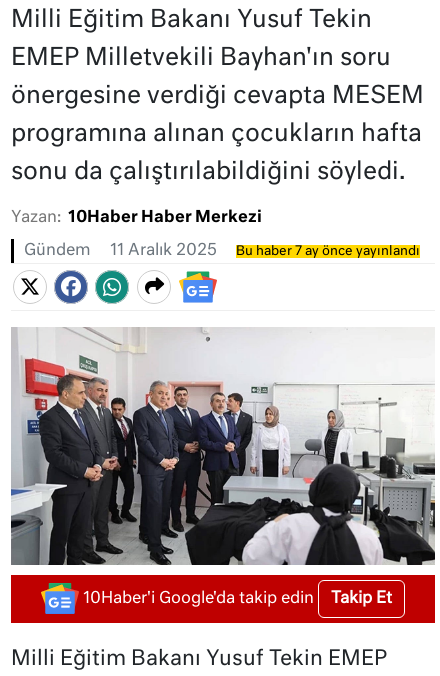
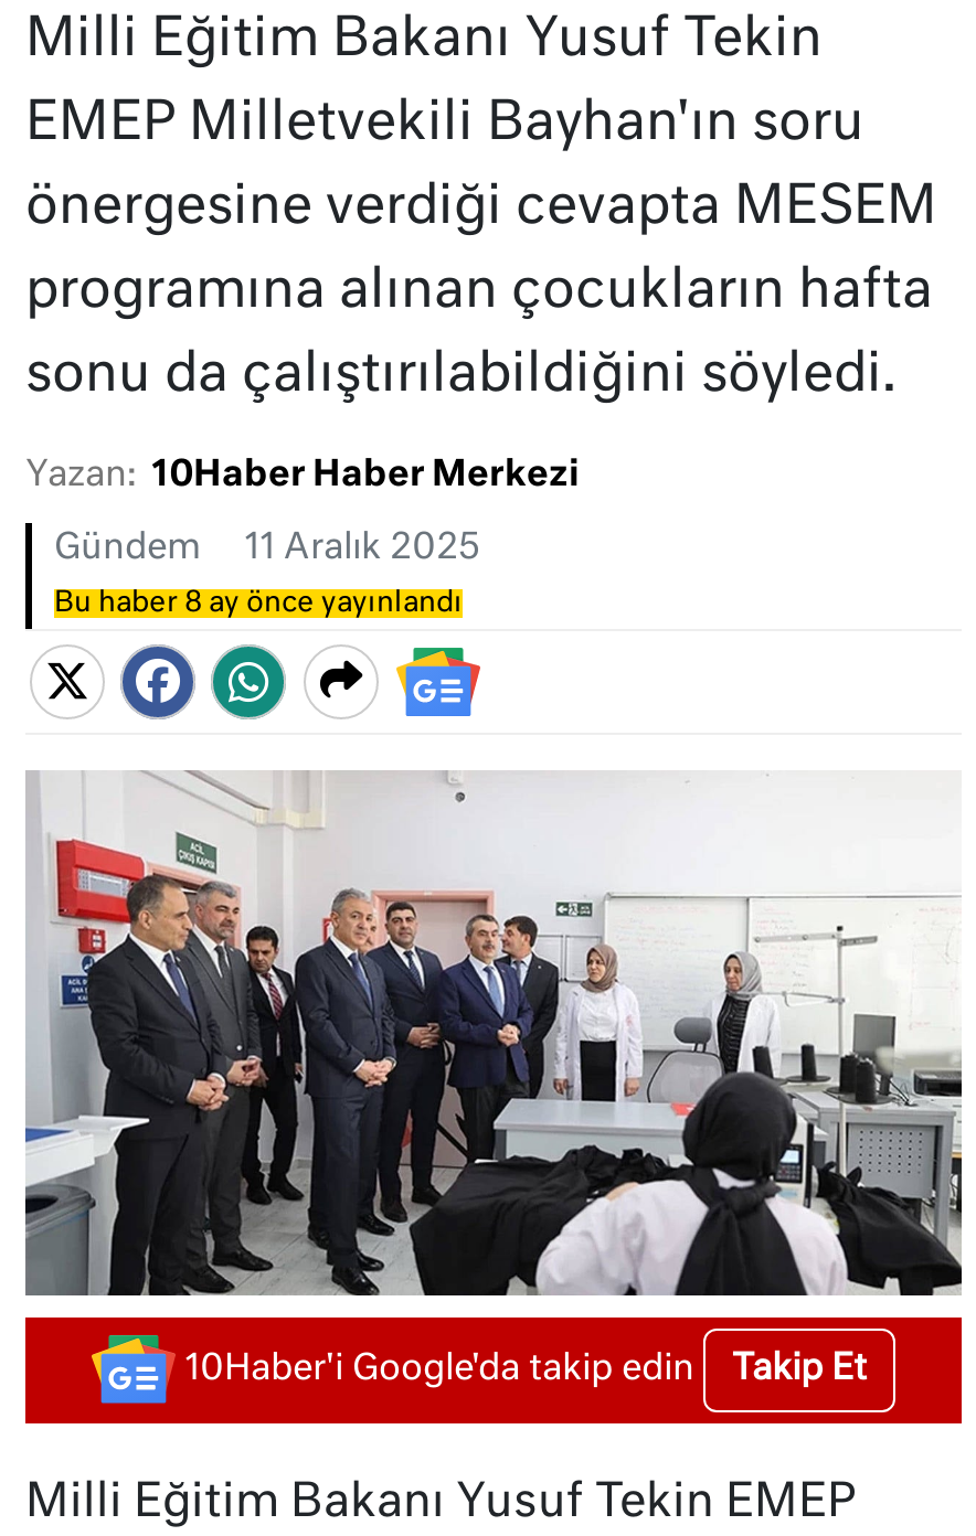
[236,245,420,258] Bu haber 7 ay önce yayınlandı -> [54,589,463,618] Bu haber 8 ay önce yayınlandı

